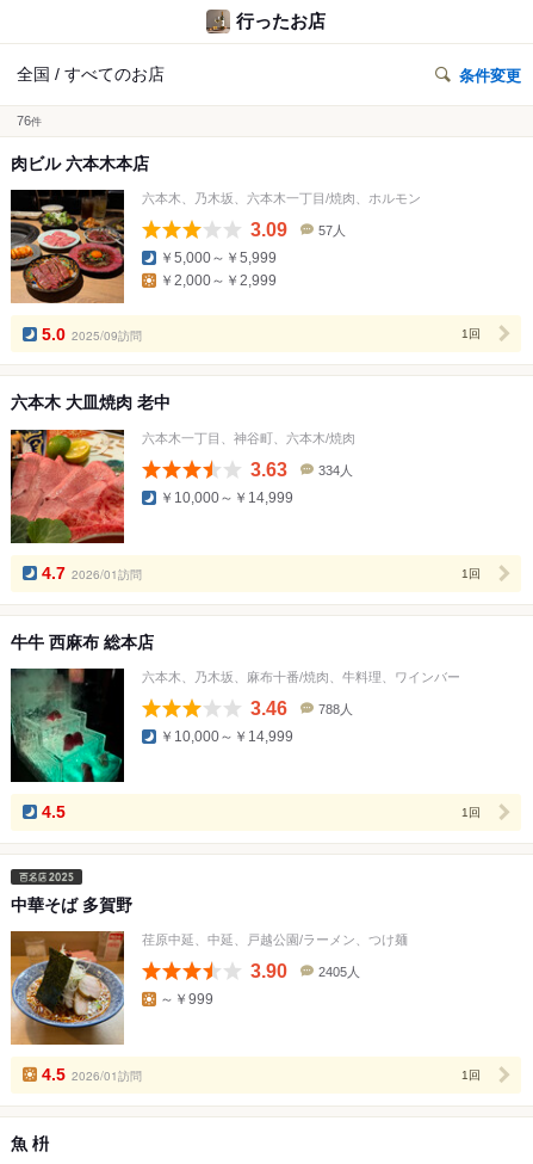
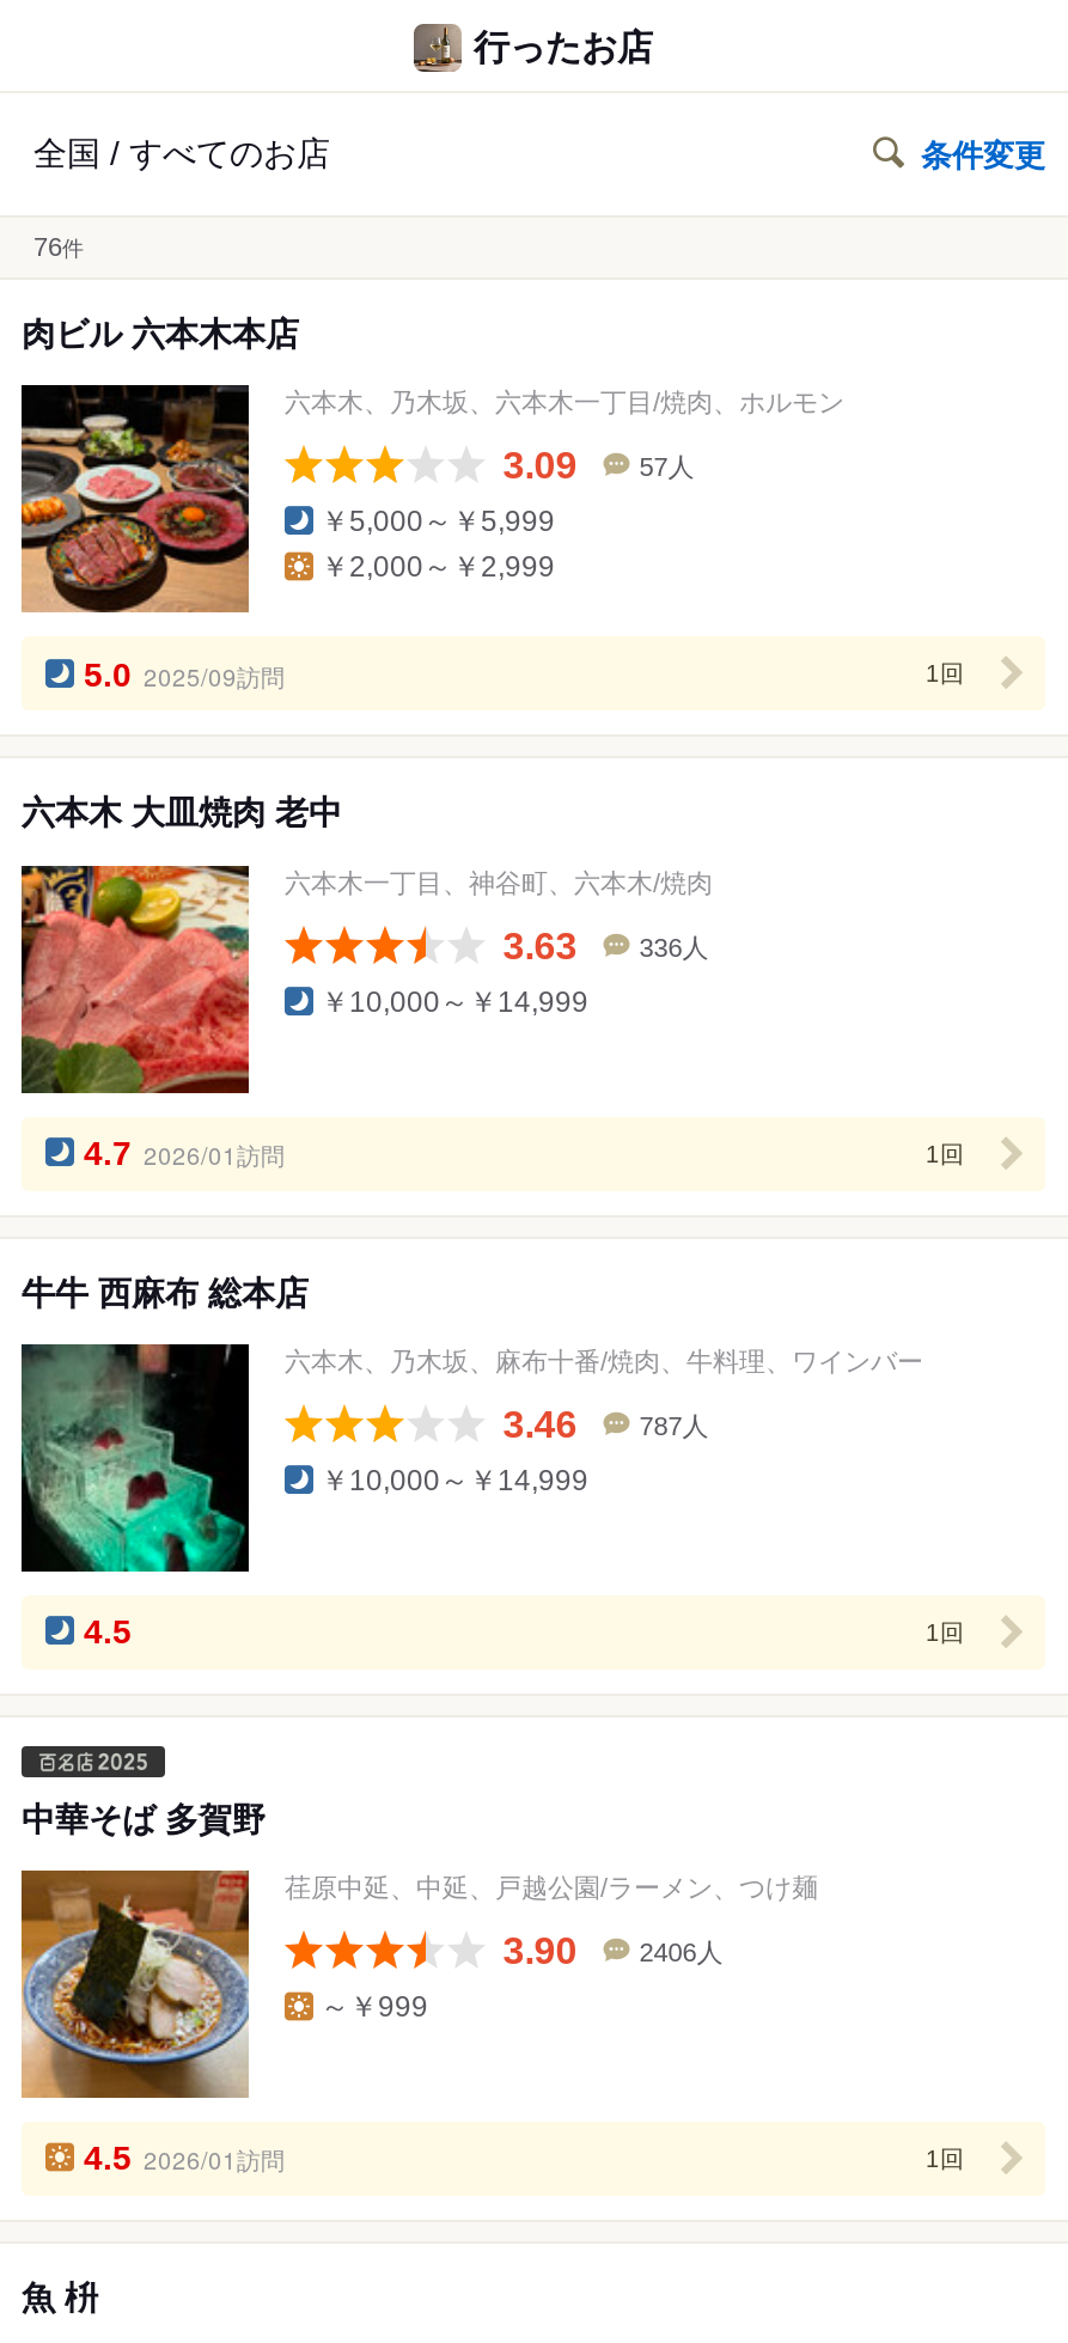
[319,463,353,477] 334人 -> [639,932,708,961] 336人
[319,702,353,716] 788人 -> [639,1411,708,1440] 787人
[319,965,360,979] 2405人 -> [639,1938,723,1966] 2406人

